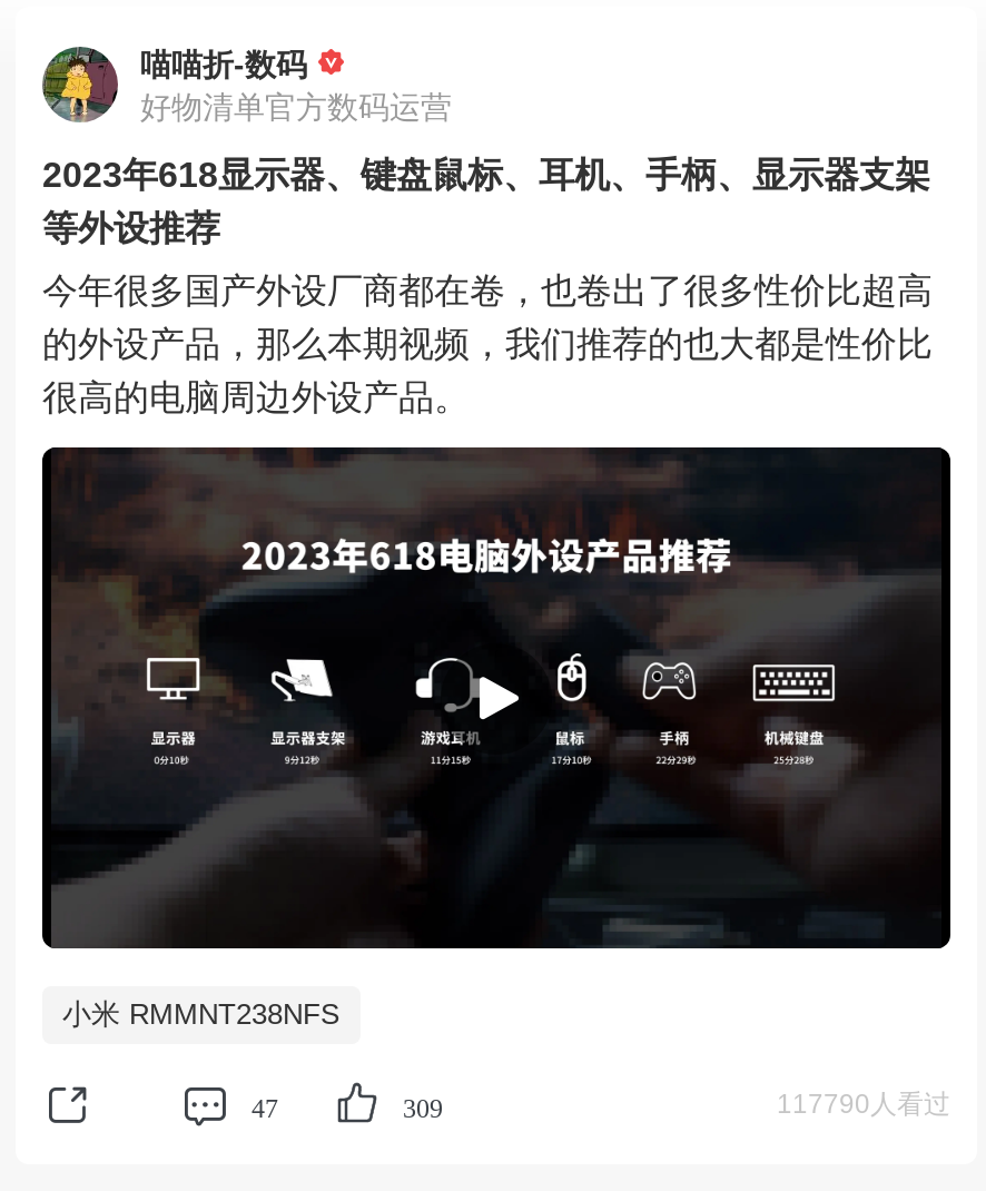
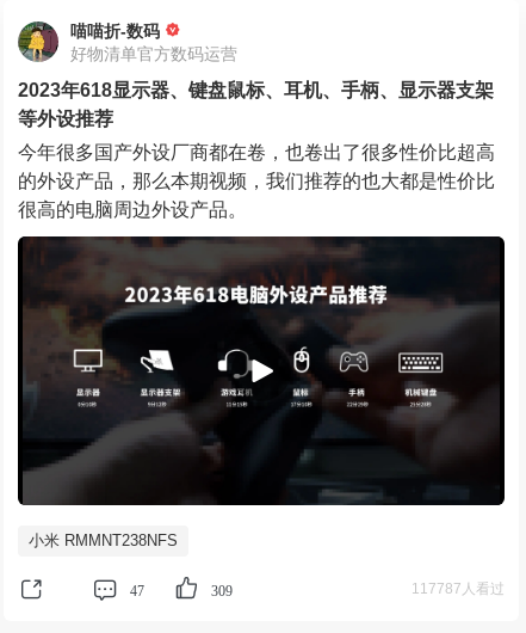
[777,1087,950,1119] 117790人看过 -> [411,580,505,597] 117787人看过

